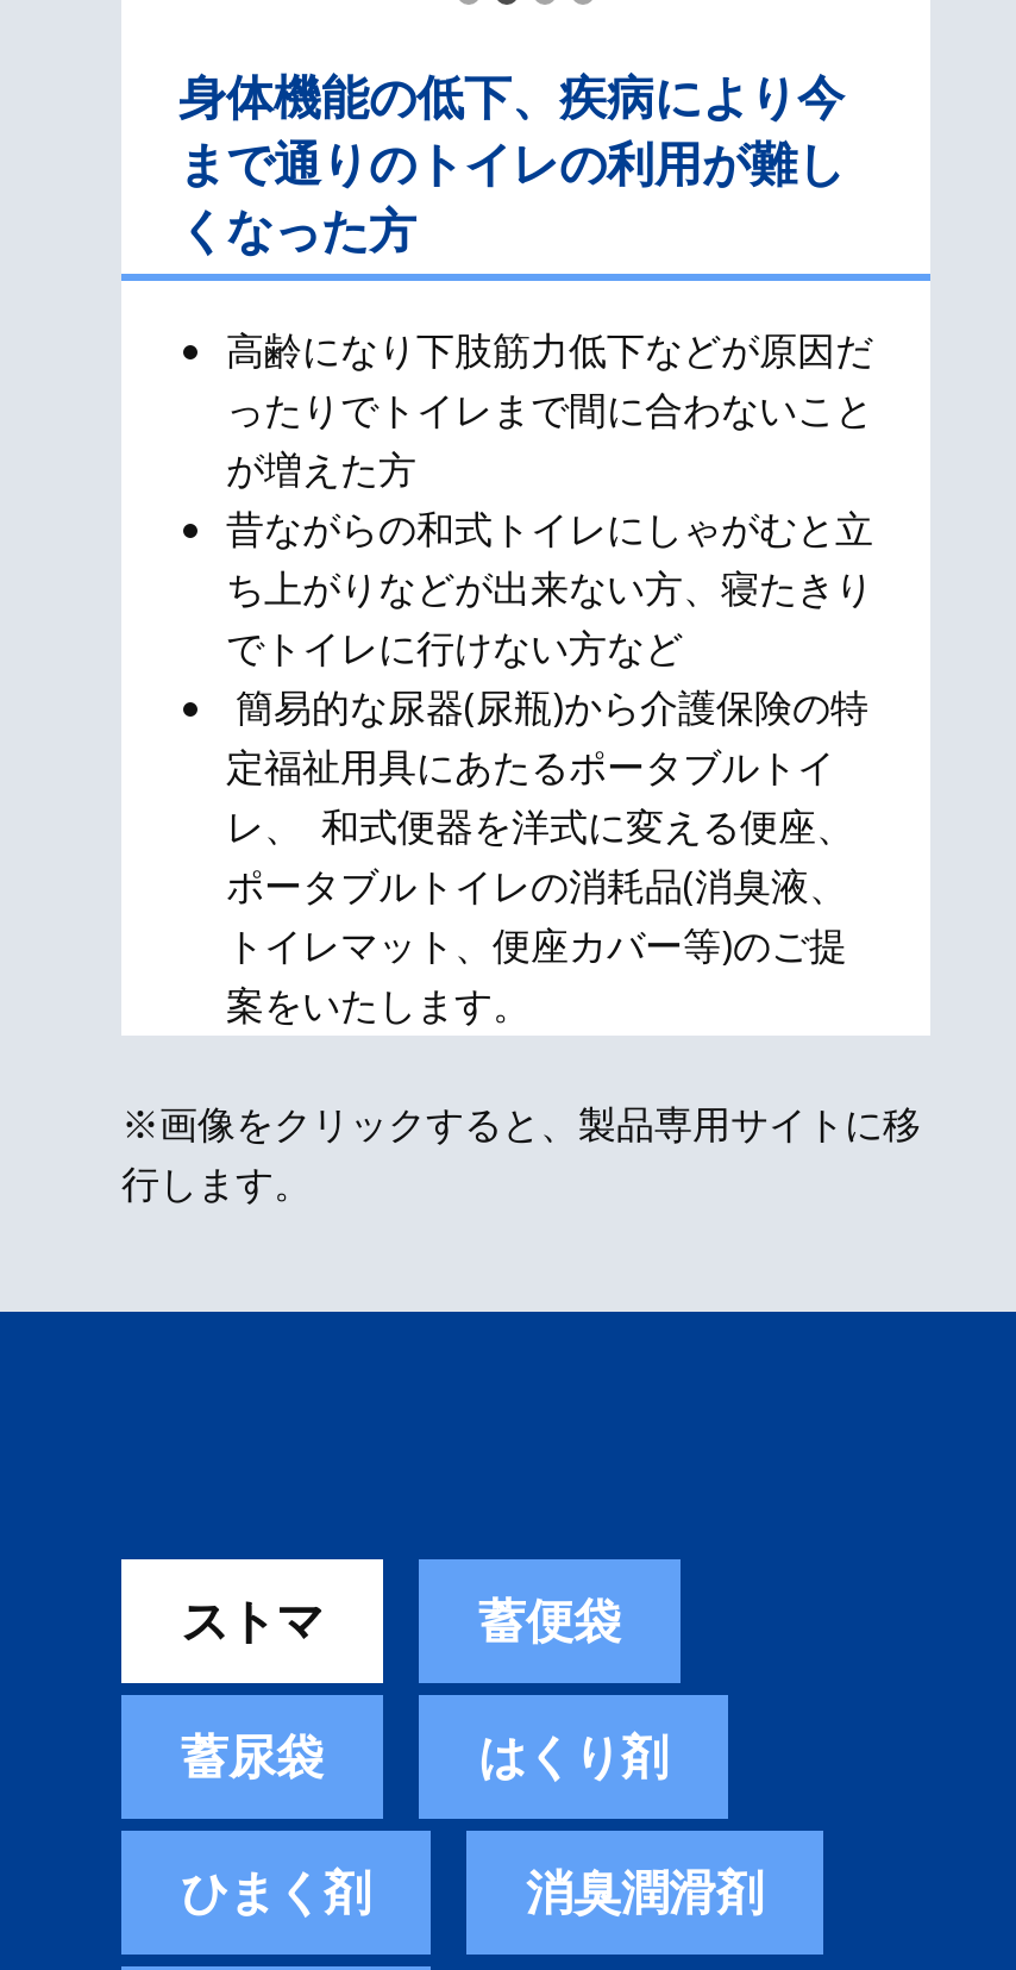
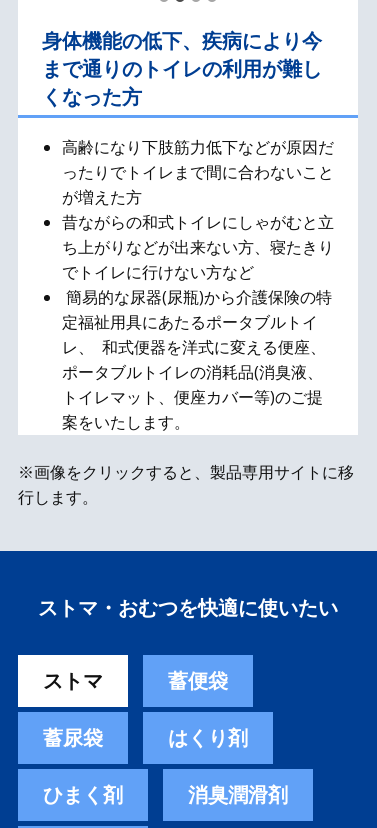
none -> [38,594,338,621] ストマ・おむつを快適に使いたい

